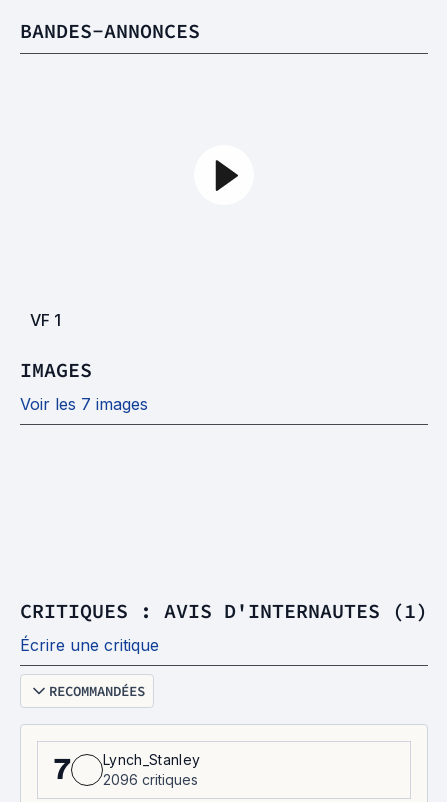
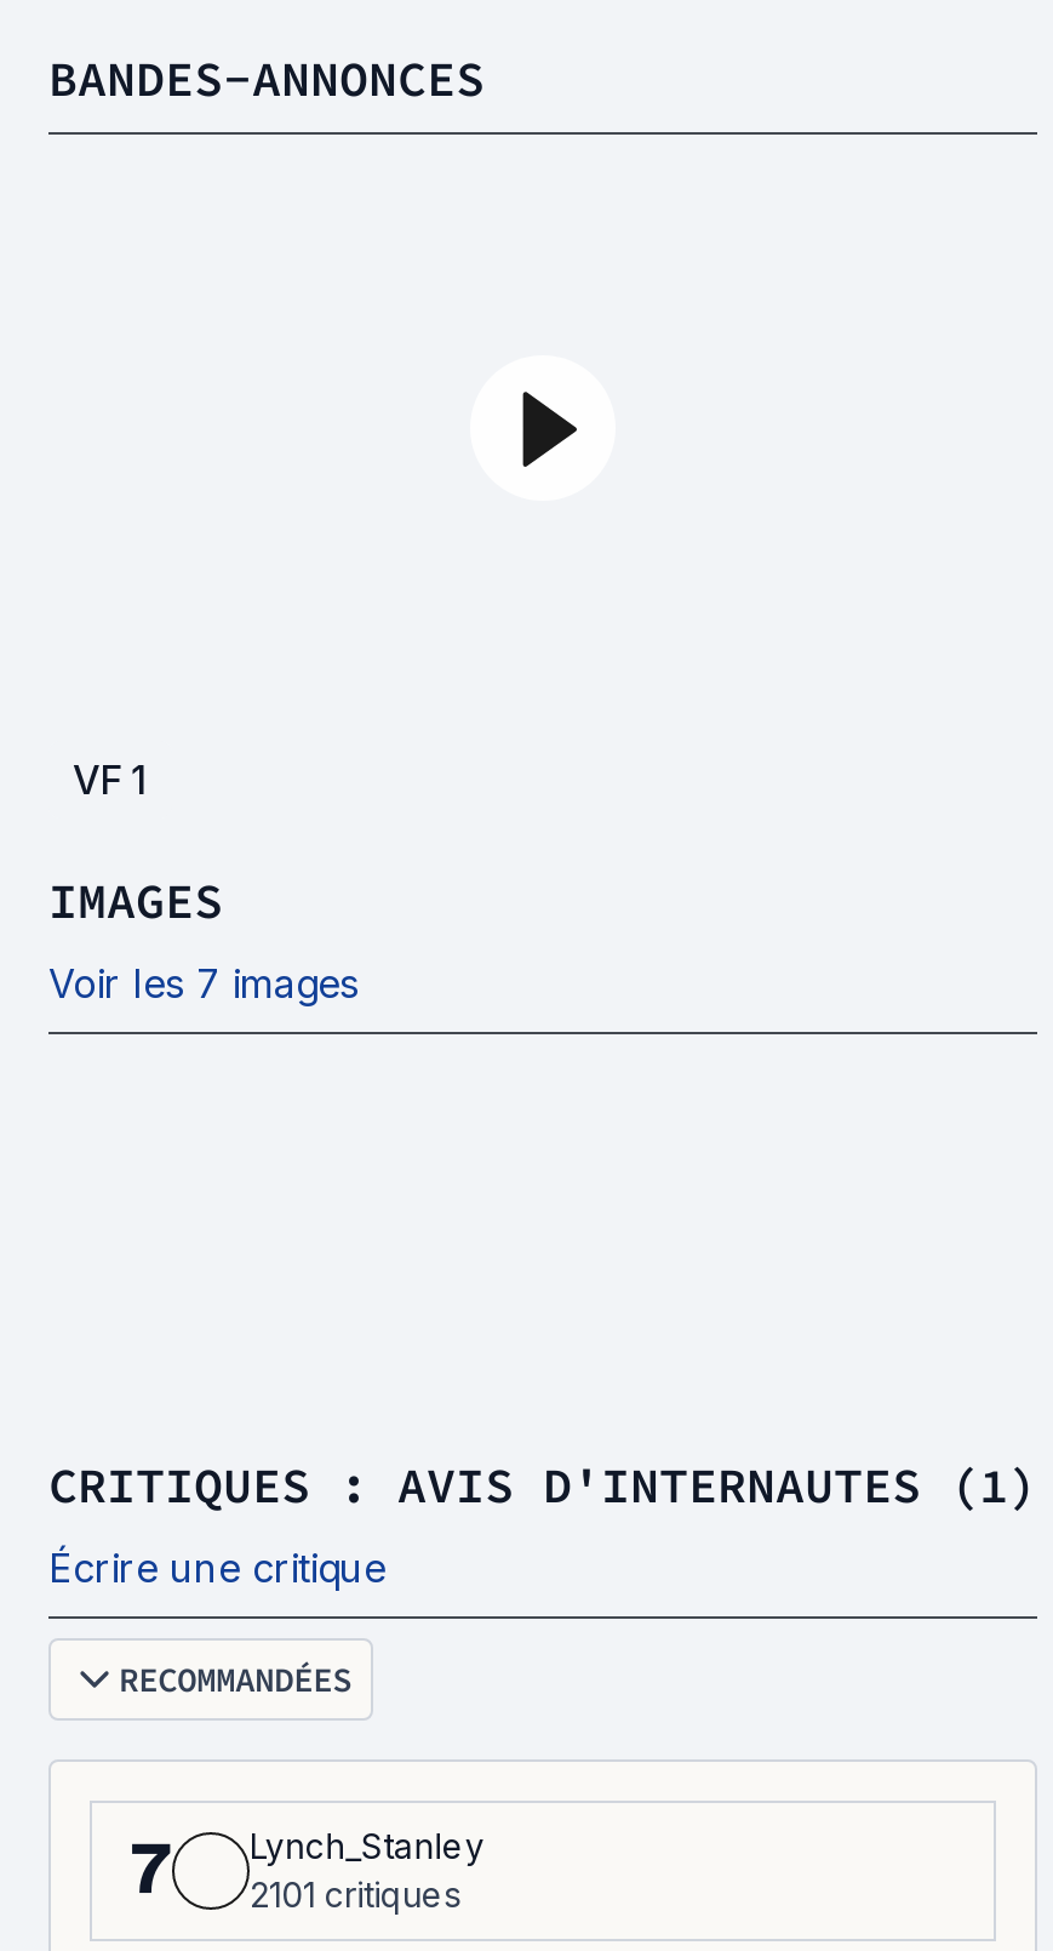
[54,750,200,787] 7 2096 critiques Lynch_Stanley -> [131,1824,485,1913] 7 2101 critiques Lynch_Stanley

